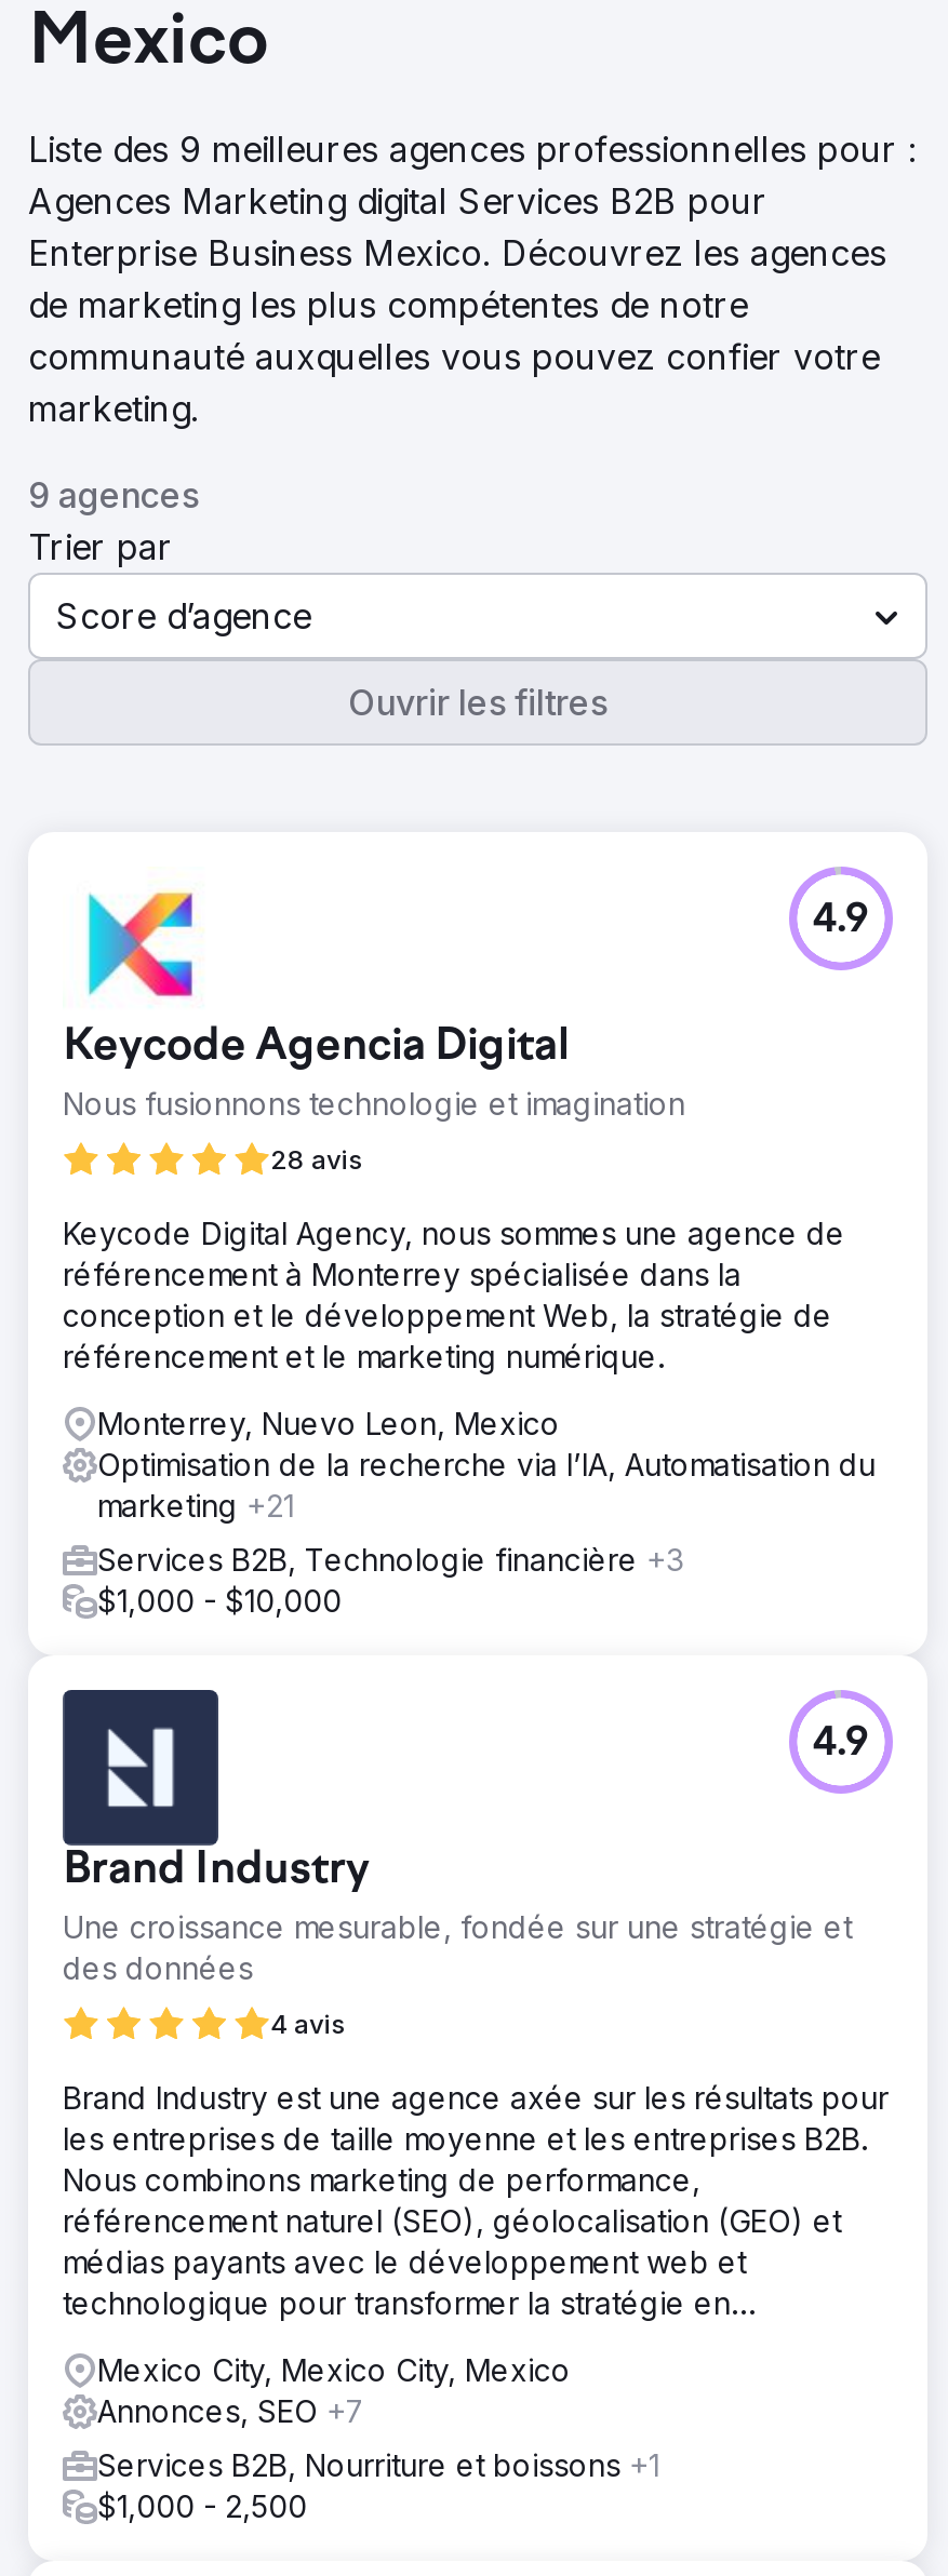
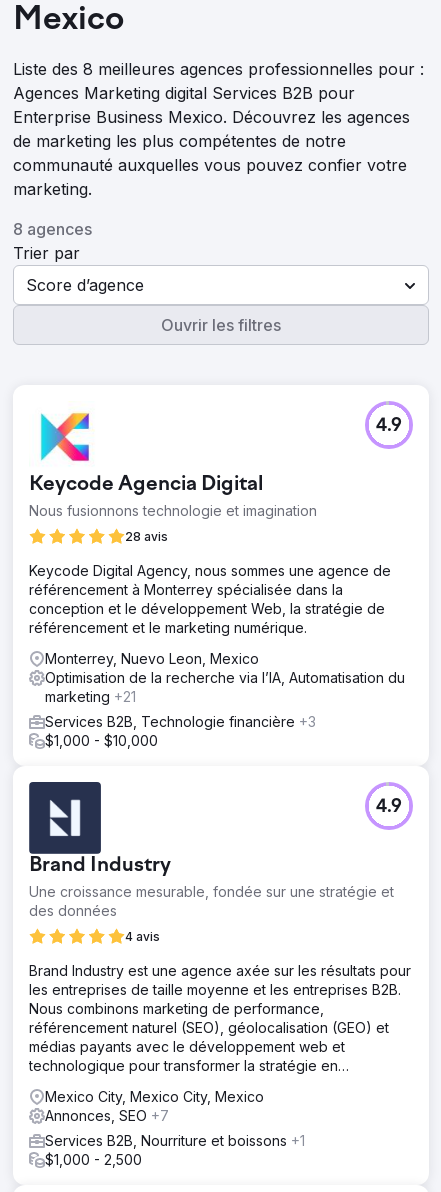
[28,128,917,171] Liste des 9 meilleures agences professionnelles pour : -> [13,59,424,79] Liste des 8 meilleures agences professionnelles pour :
[28,473,199,516] 9 agences -> [13,219,92,239] 8 agences

